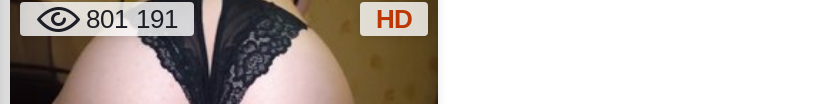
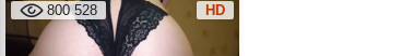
[86,5,178,35] 801 191 -> [47,2,97,19] 800 528

